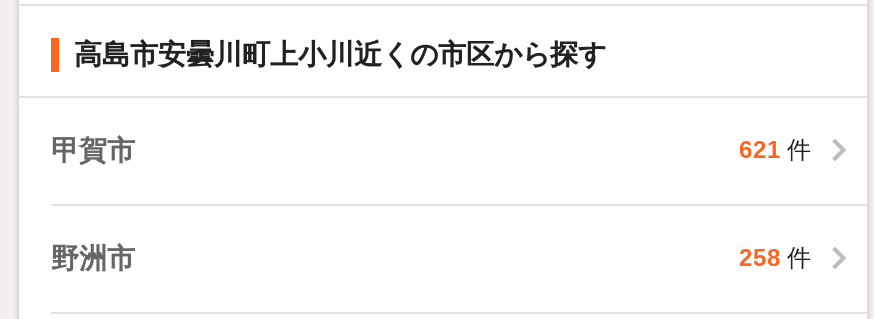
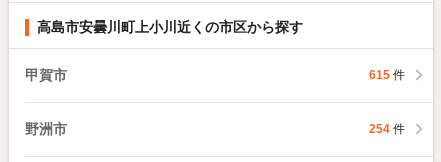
[739,137,811,165] 621件 -> [369,68,405,82] 615件
[739,245,811,273] 258件 -> [369,122,405,136] 254件

